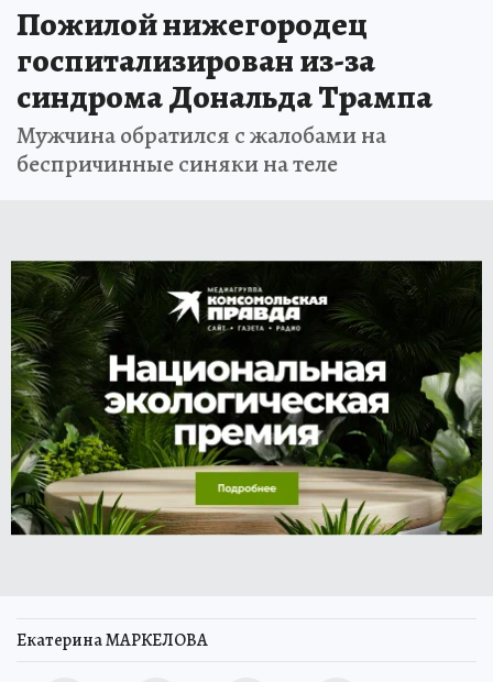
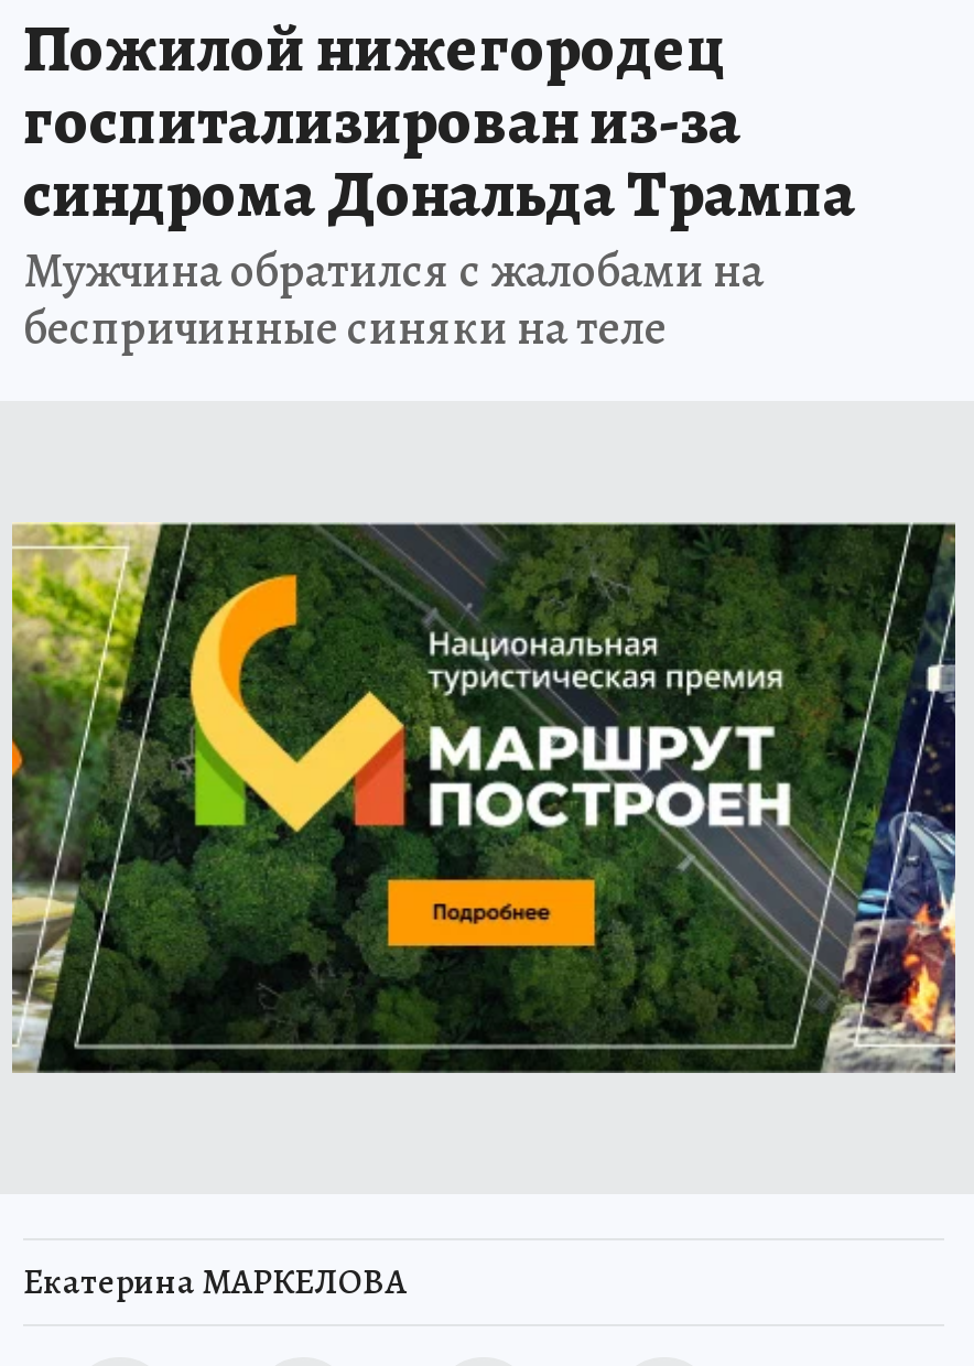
[10,260,483,536] [image] -> [10,522,957,1075] [image]

